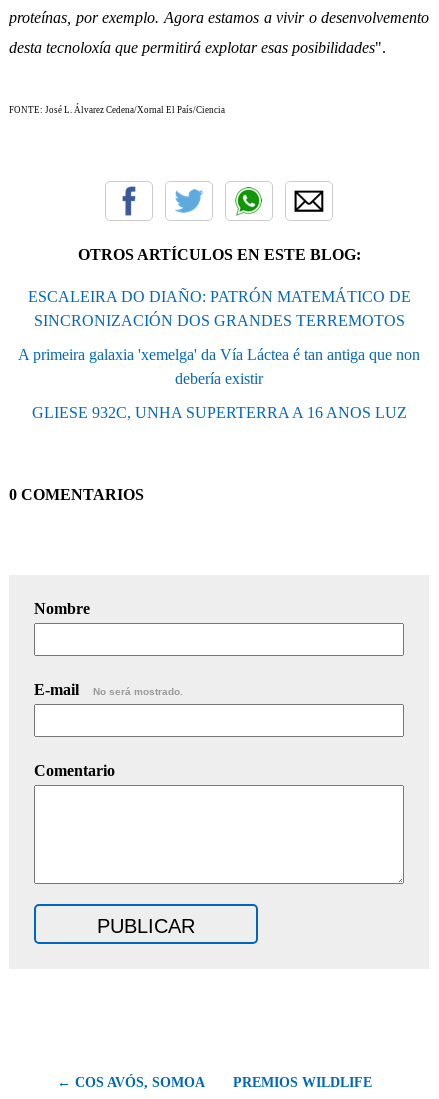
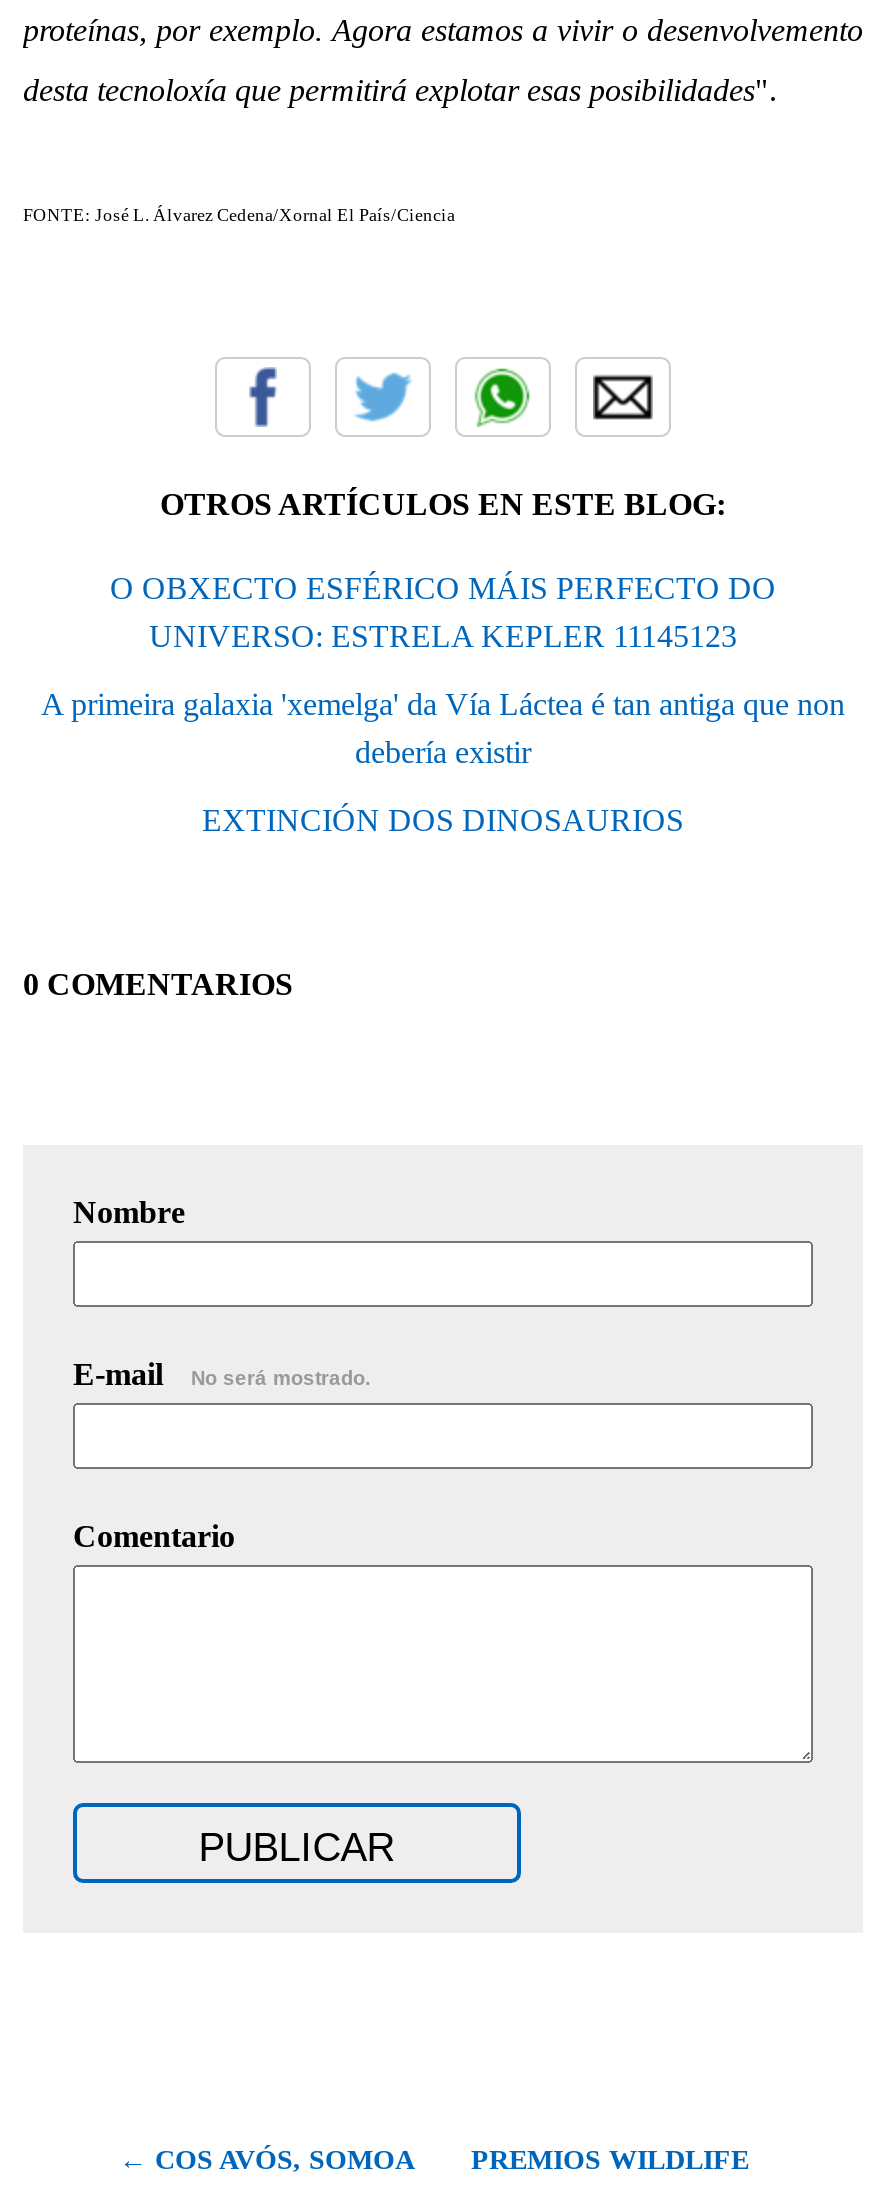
[27,288,410,329] ESCALEIRA DO DIAÑO: PATRÓN MATEMÁTICO DE | SINCRONIZACIÓN DOS GRANDES TERREMOTOS -> [110,571,776,653] O OBXECTO ESFÉRICO MÁIS PERFECTO DO | UNIVERSO: ESTRELA KEPLER 11145123
[31,404,406,421] GLIESE 932C, UNHA SUPERTERRA A 16 ANOS LUZ -> [202,803,684,837] EXTINCIÓN DOS DINOSAURIOS

